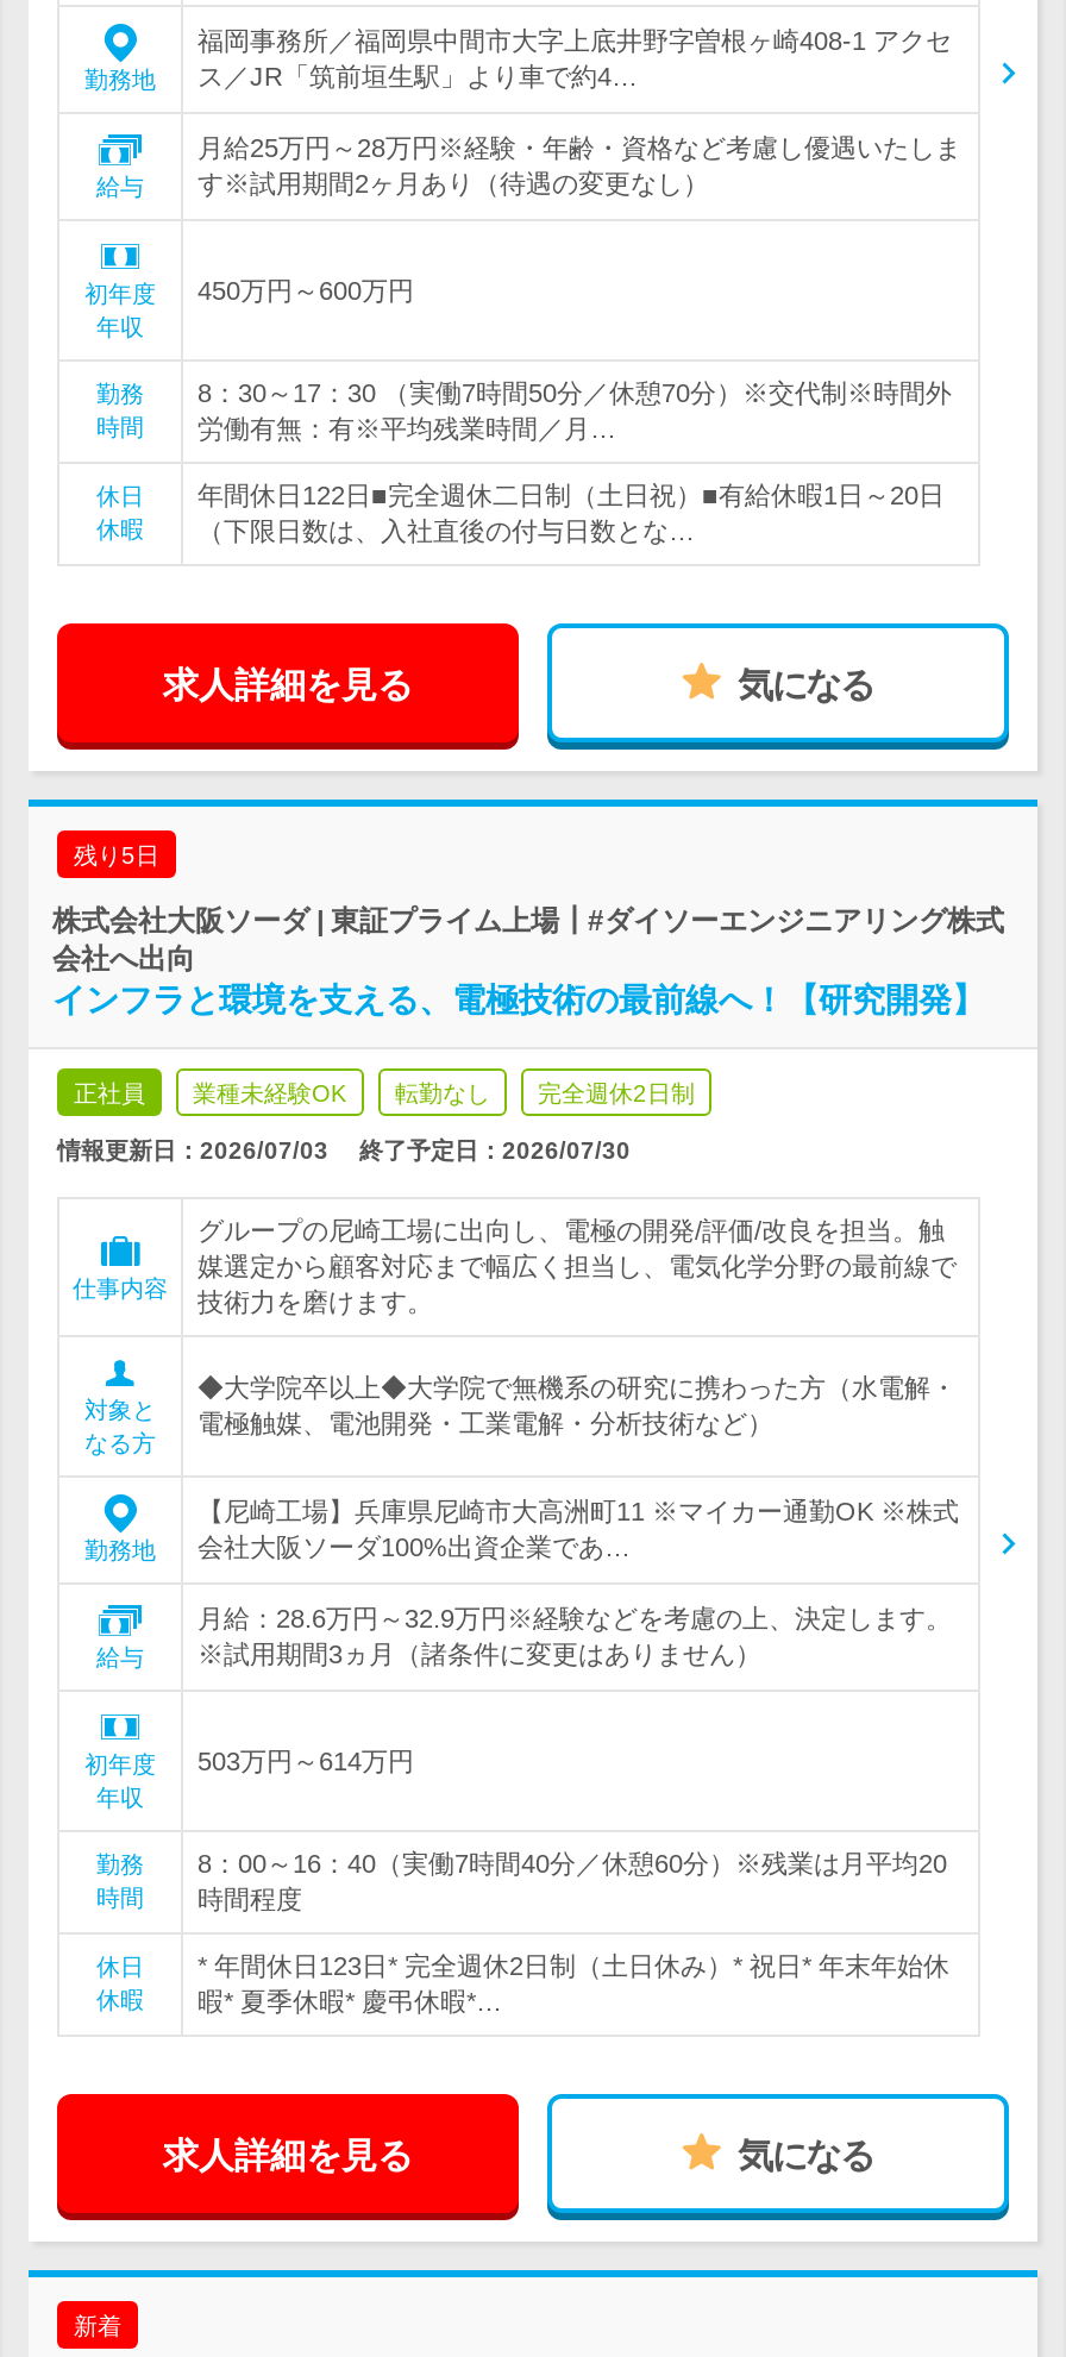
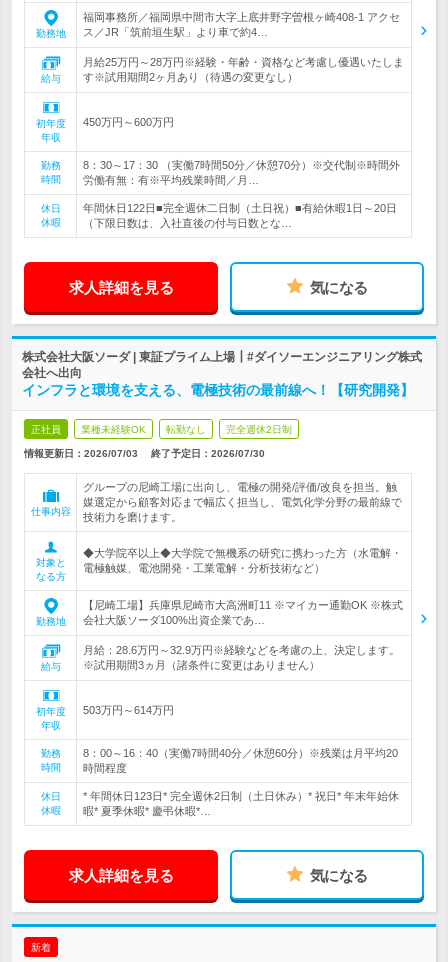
[74,842,159,869] 残り5日 -> none

